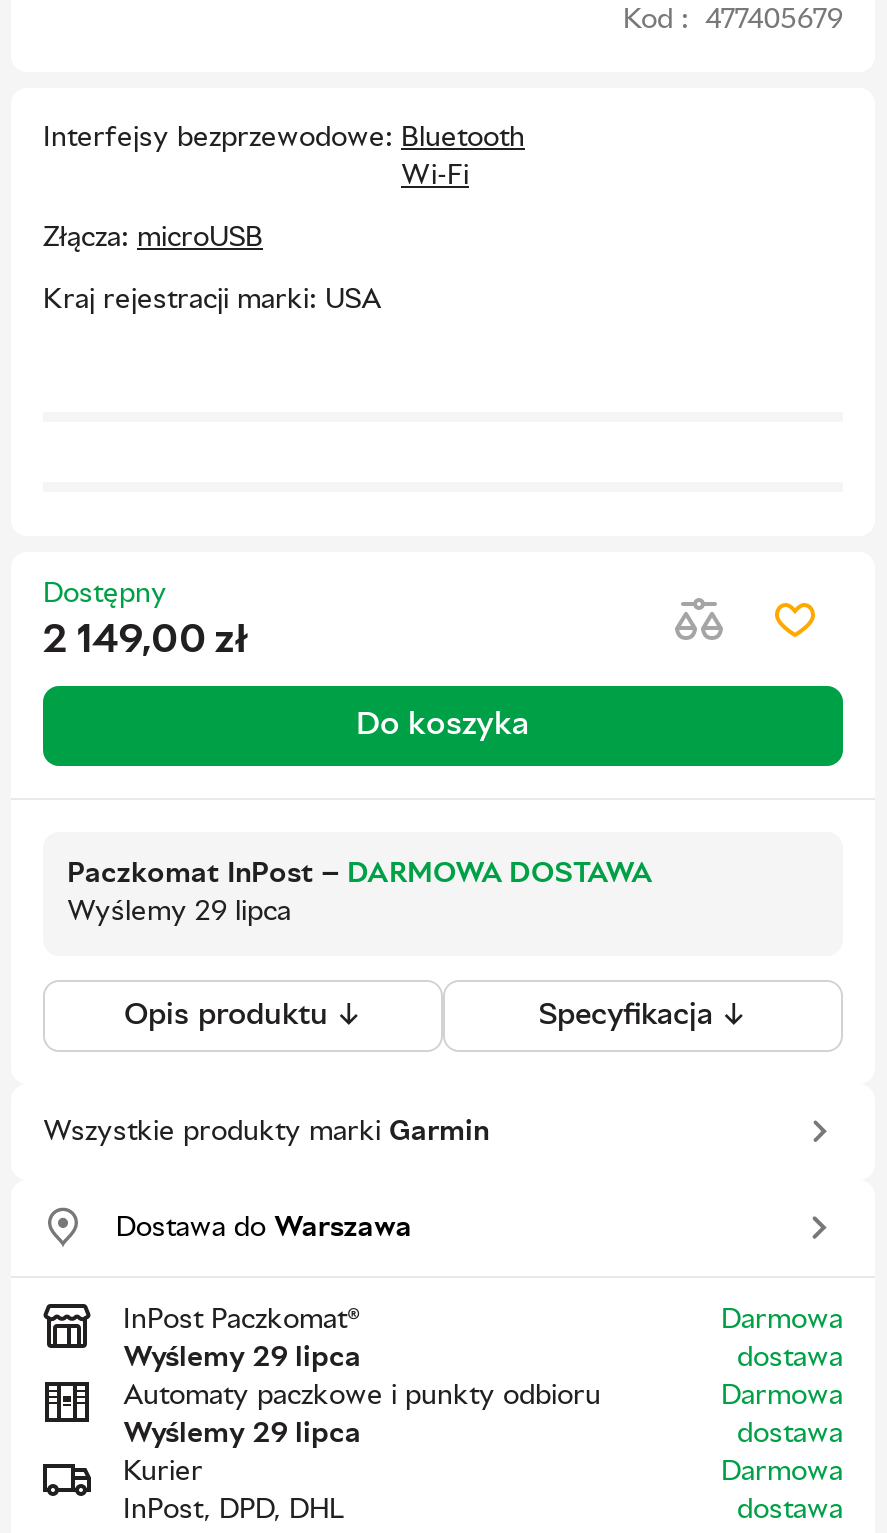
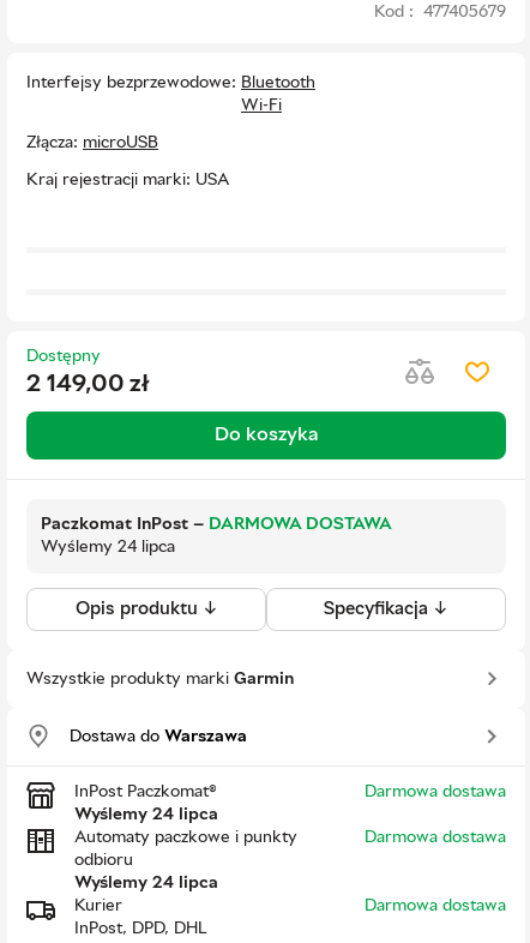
[67,900,291,926] Wyślemy 29 lipca -> [41,540,175,555] Wyślemy 24 lipca
[123,1308,843,1448] Darmowa | dostawa | Automaty paczkowe i punkty odbioru | Wyślemy 29 lipca -> [74,785,506,891] Darmowa dostawa | Automaty paczkowe i punkty | odbioru | Wyślemy 24 lipca
[123,1346,361,1372] Wyślemy 29 lipca -> [74,807,218,823] Wyślemy 24 lipca

